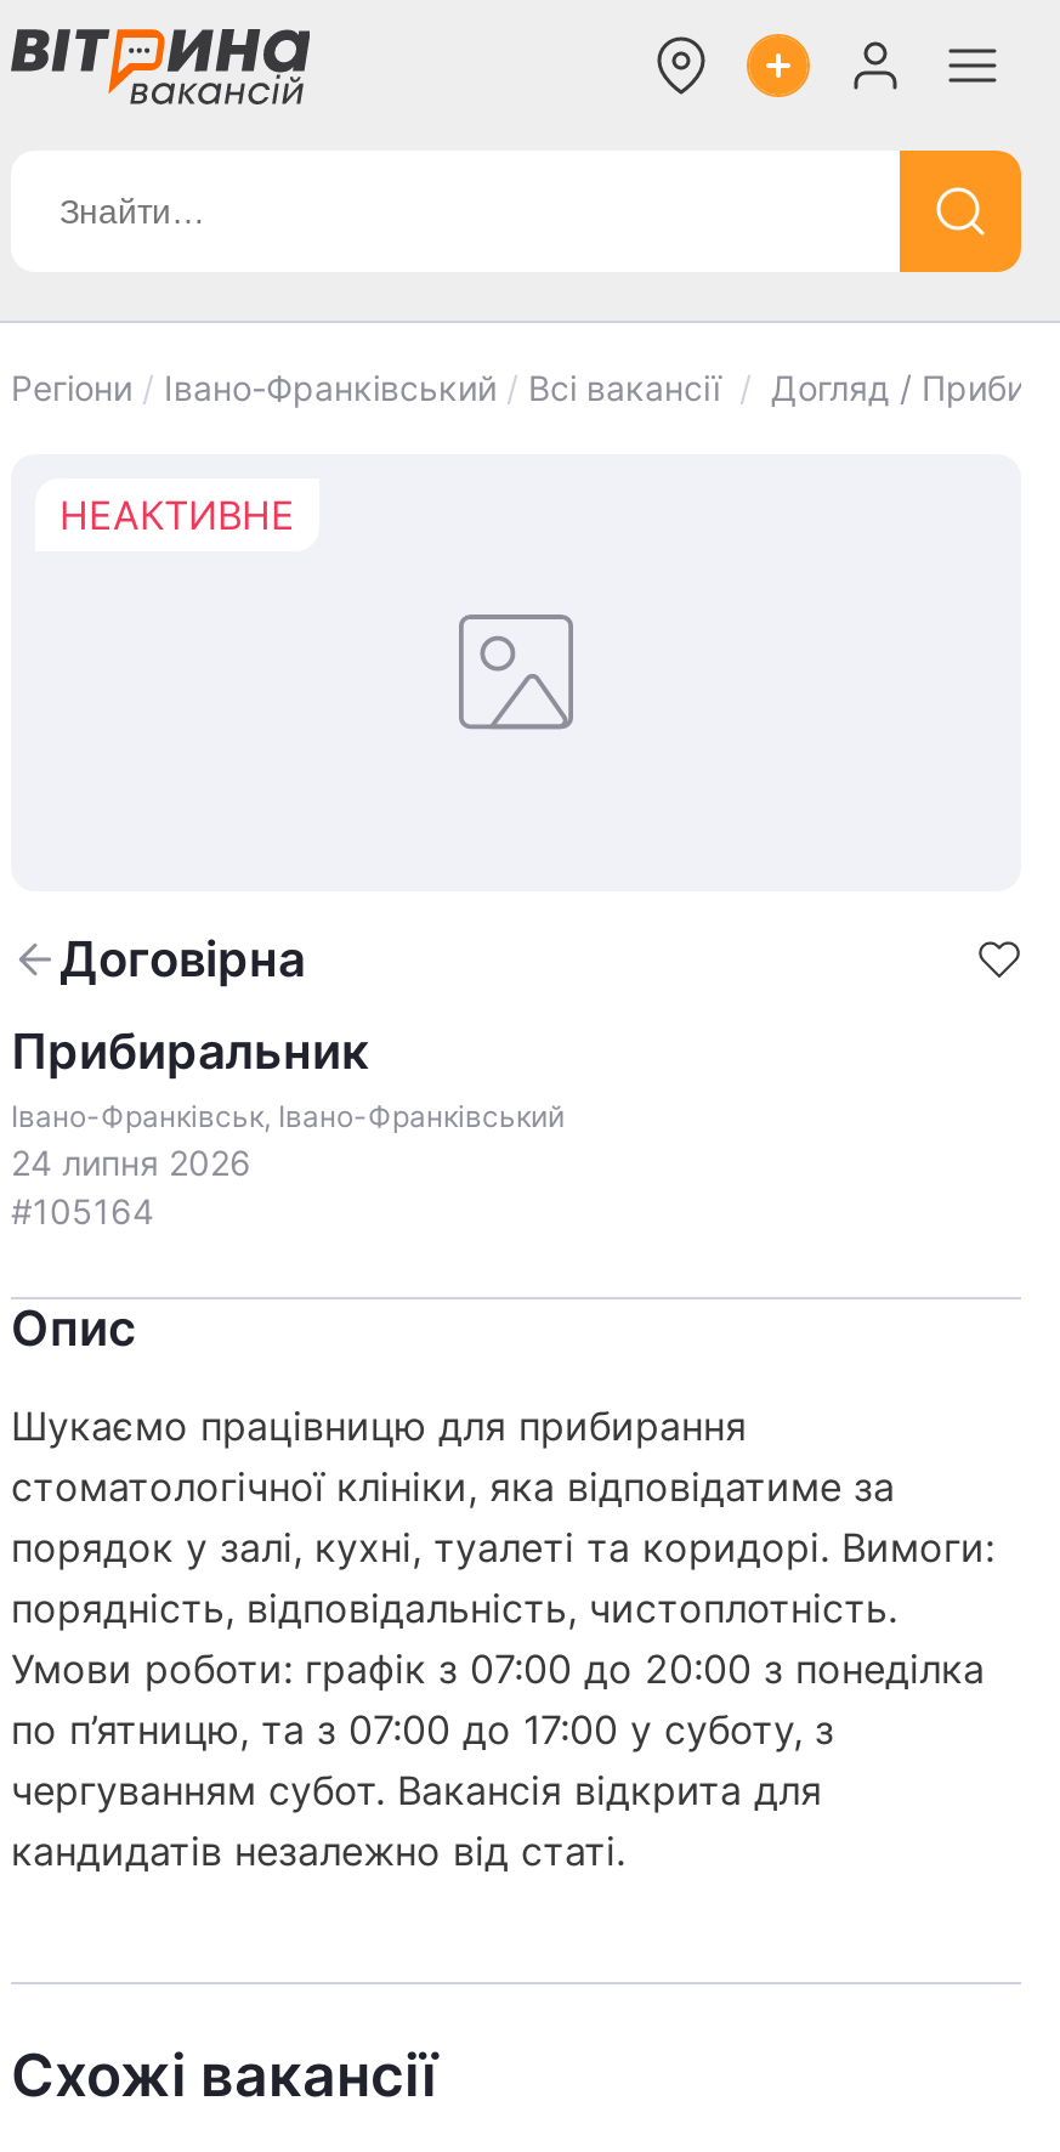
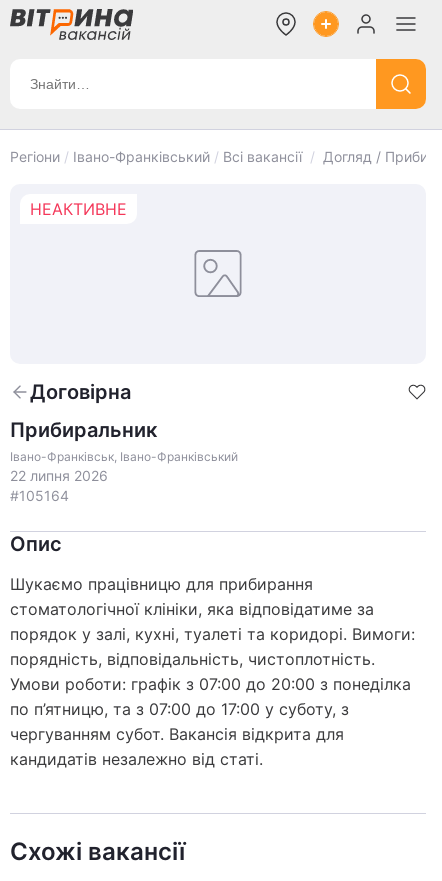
[11,1142,251,1183] 24 липня 2026 -> [10,467,108,484] 22 липня 2026

